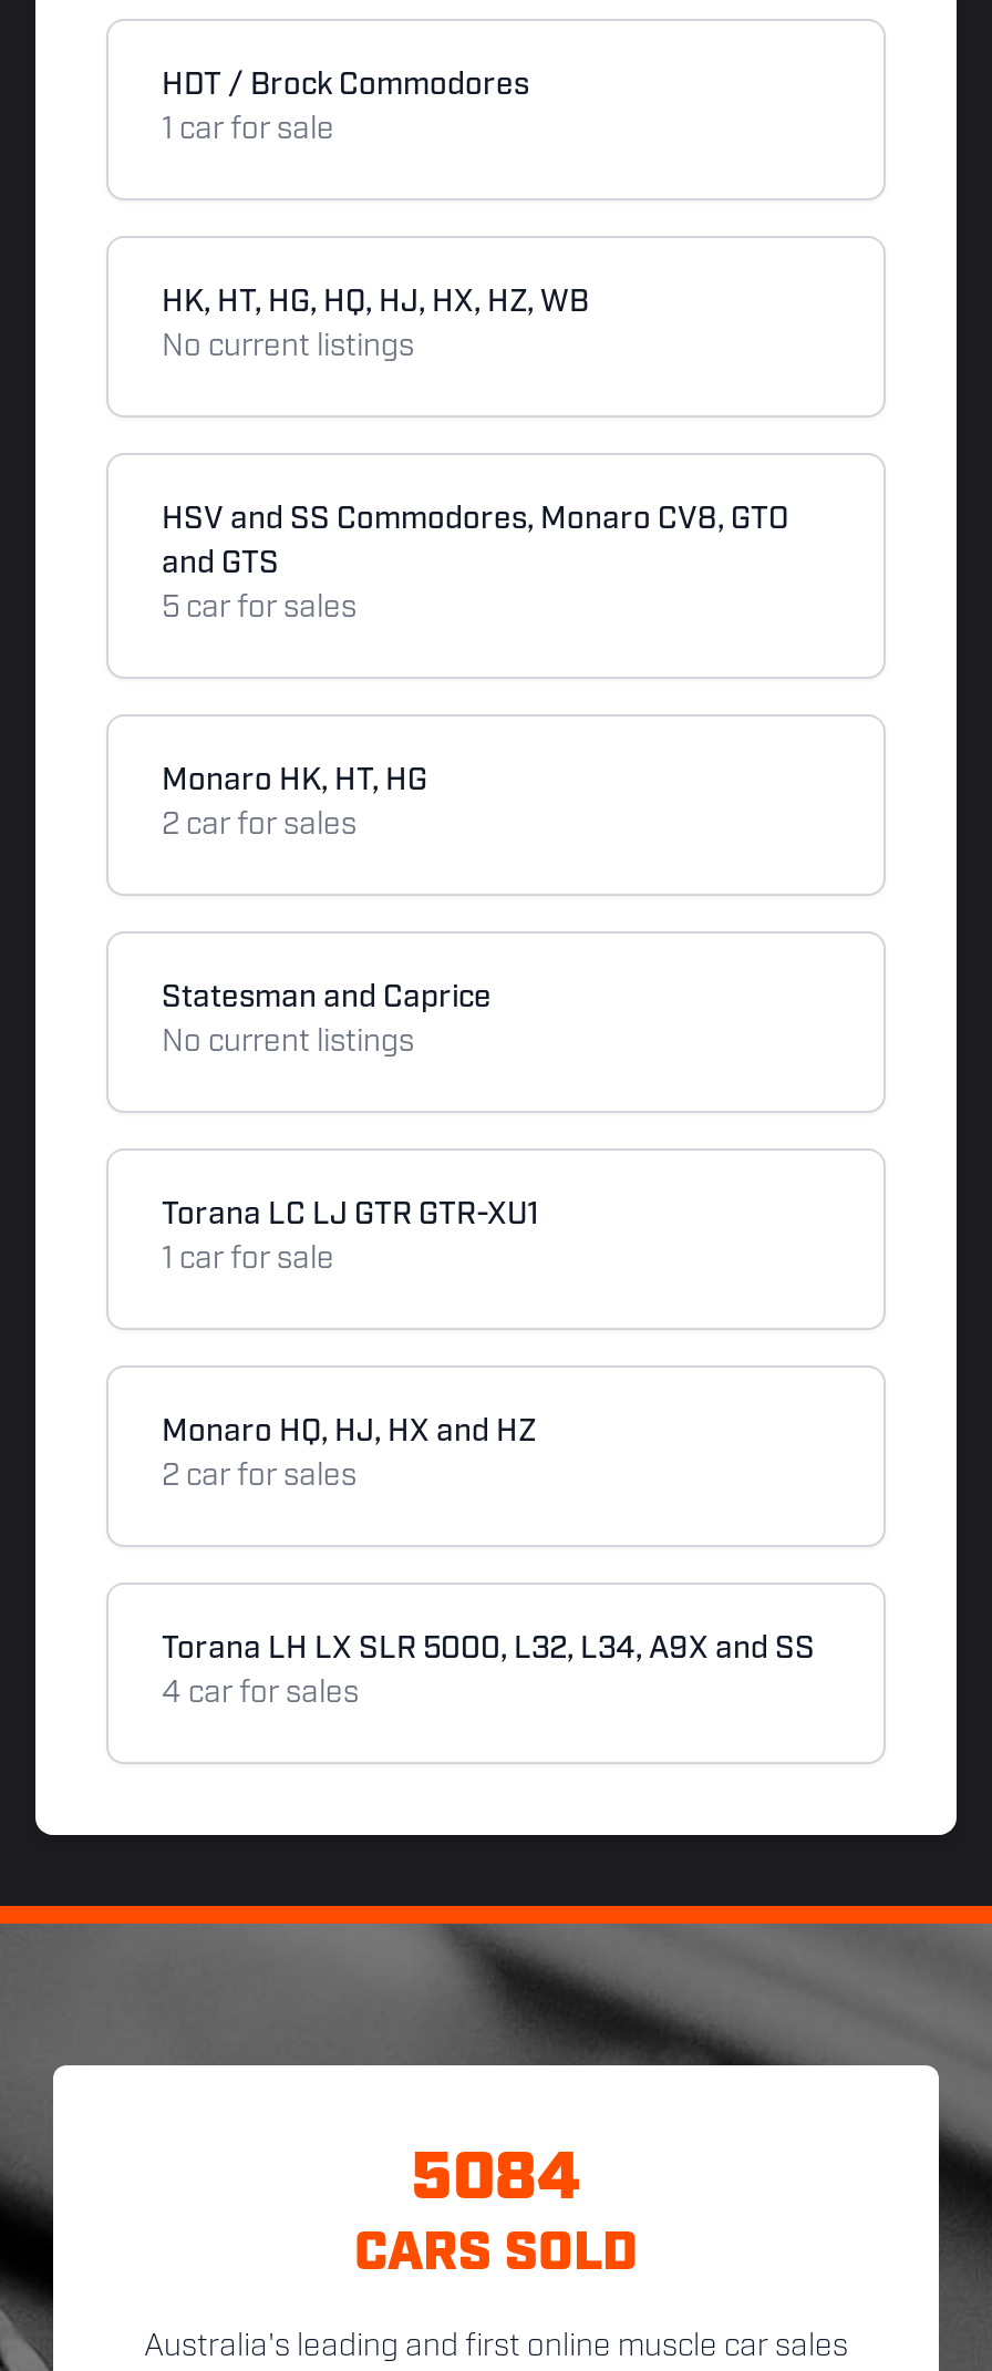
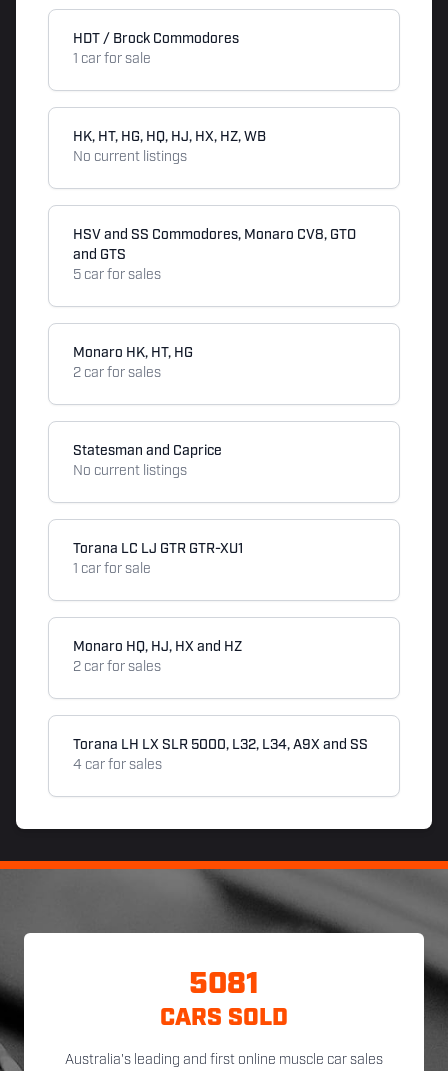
[411,2148,581,2216] 5084 -> [189,970,259,1001] 5081

